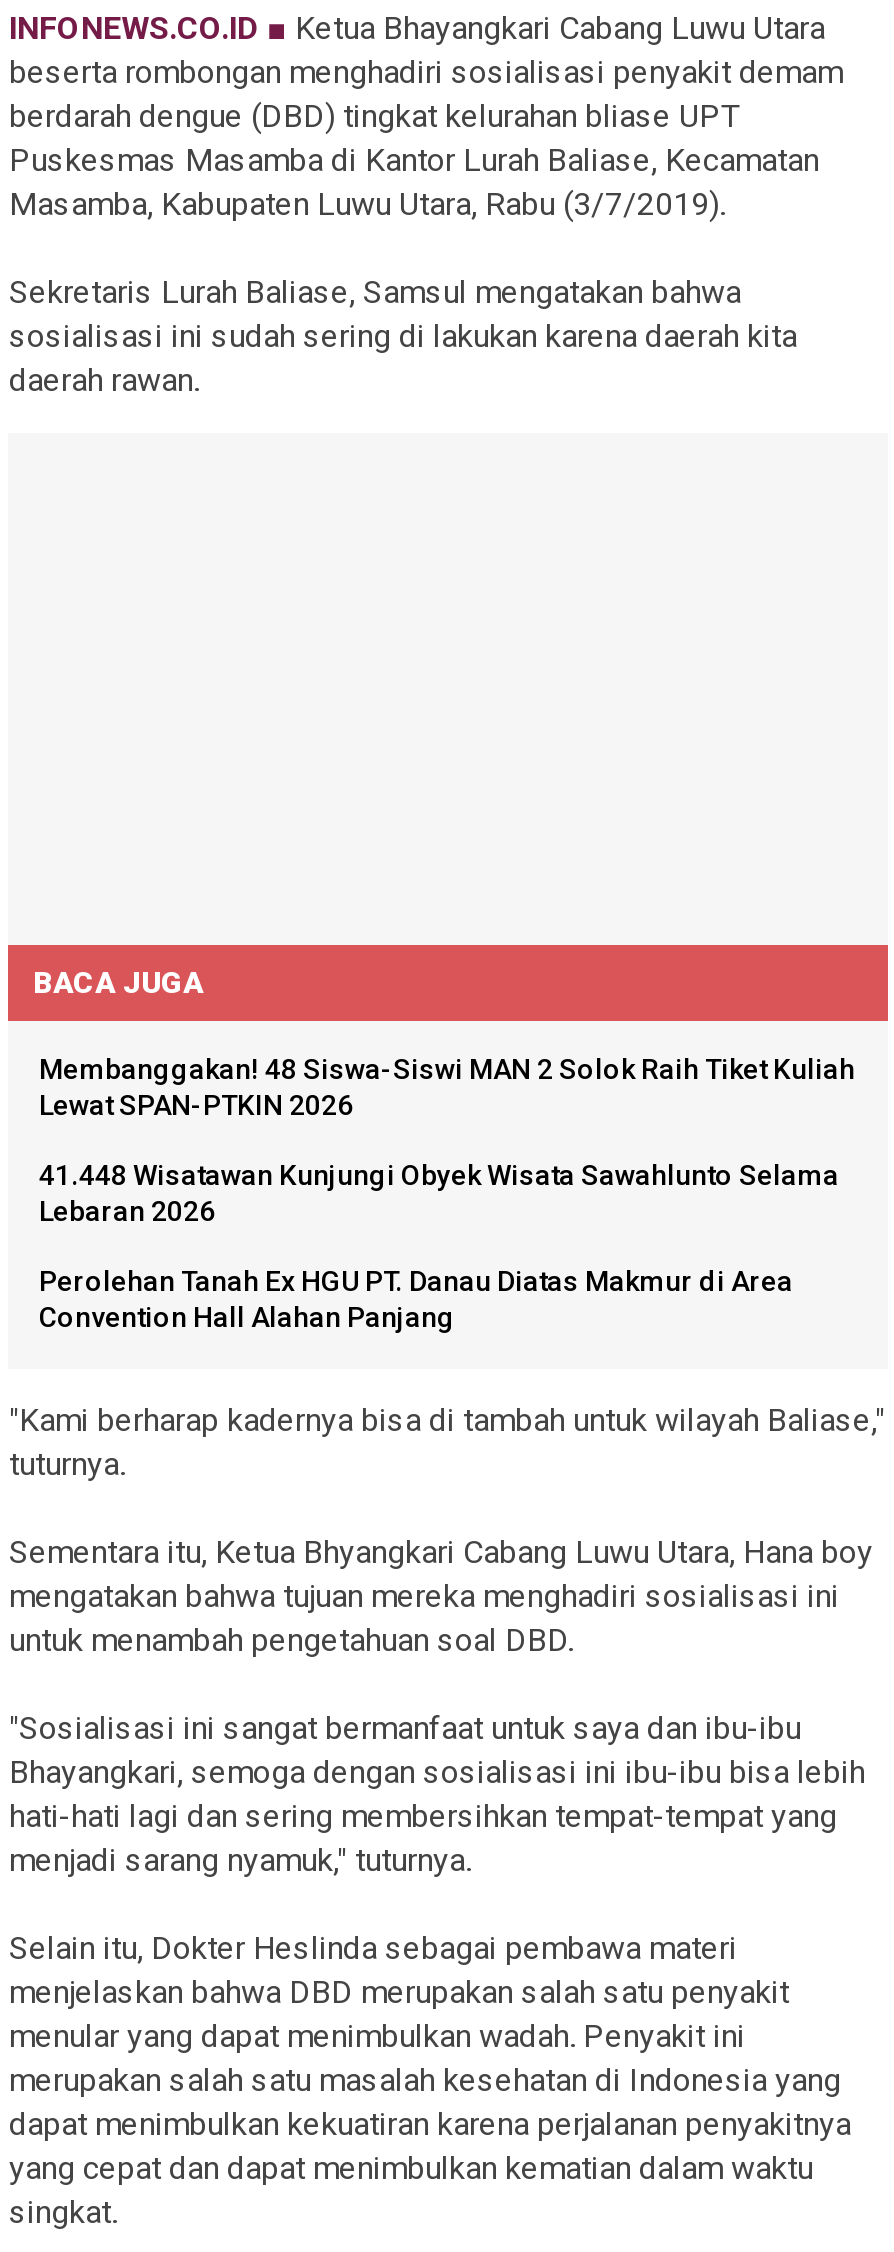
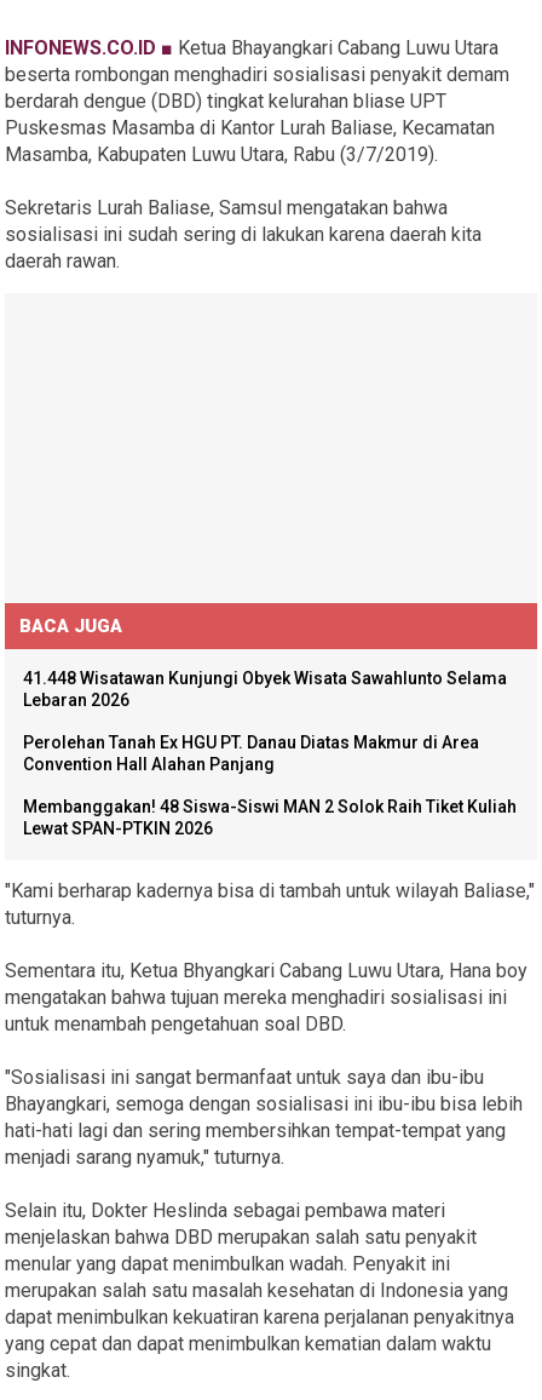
moved [39,1053,855,1121] -> [24,797,517,838]: Membanggakan! 48 Siswa-Siswi MAN 2 Solok Raih Tiket Kuliah | Lewat SPAN-PTKIN 2026
moved [39,1159,839,1333] -> [24,669,508,774]: 41.448 Wisatawan Kunjungi Obyek Wisata Sawahlunto Selama | Lebaran 2026 | Perolehan Tanah Ex HGU PT. Danau Diatas Makmur di Area | Convention Hall Alahan Panjang

